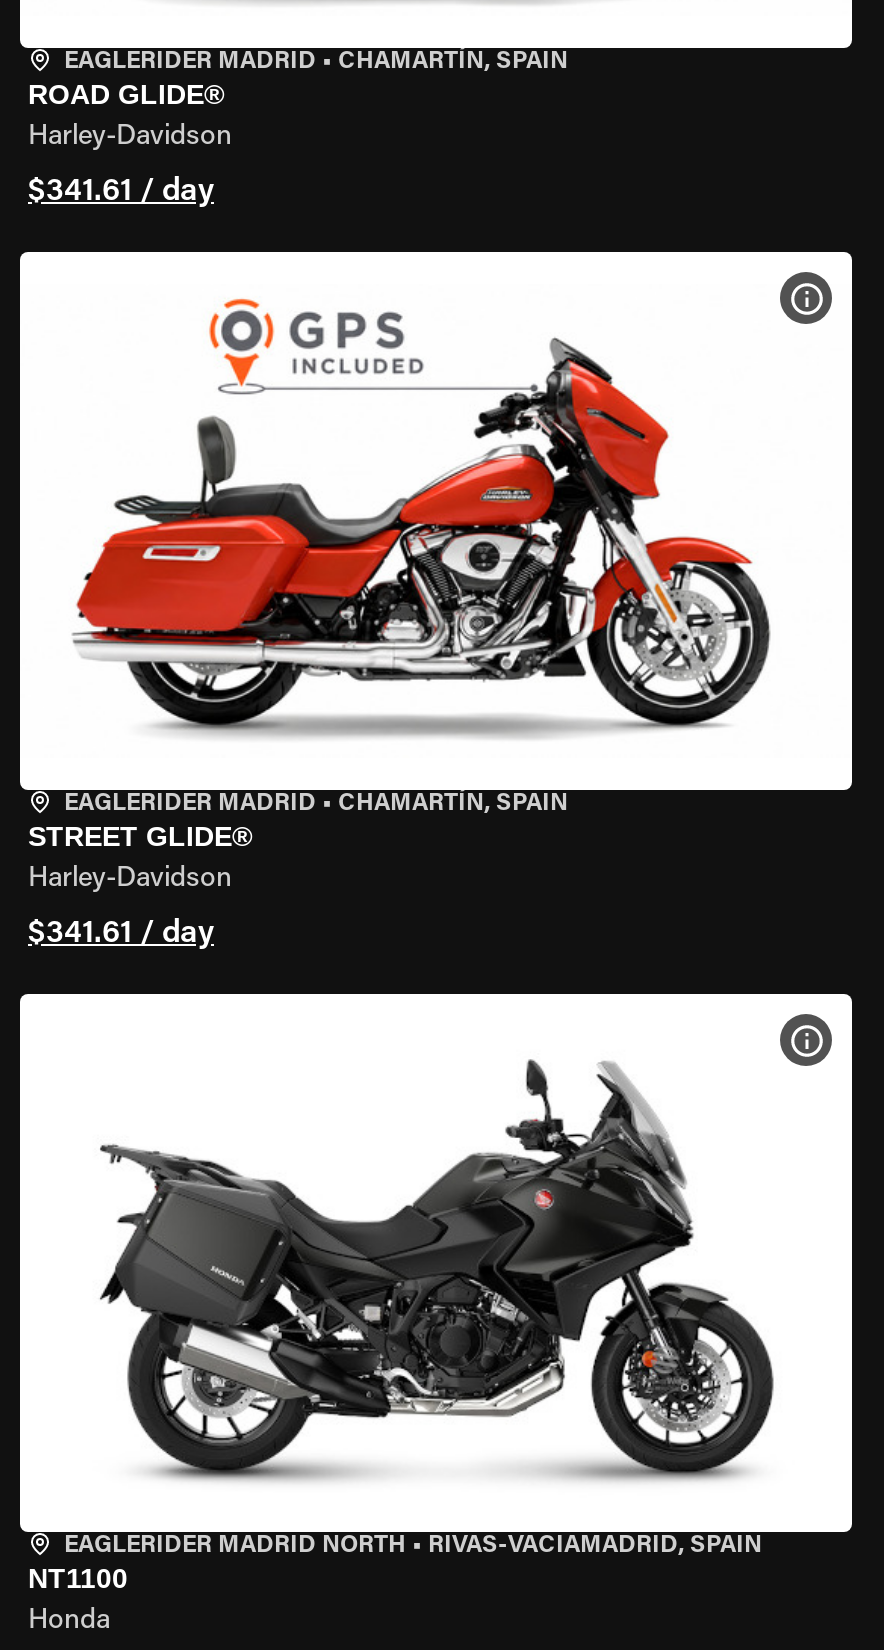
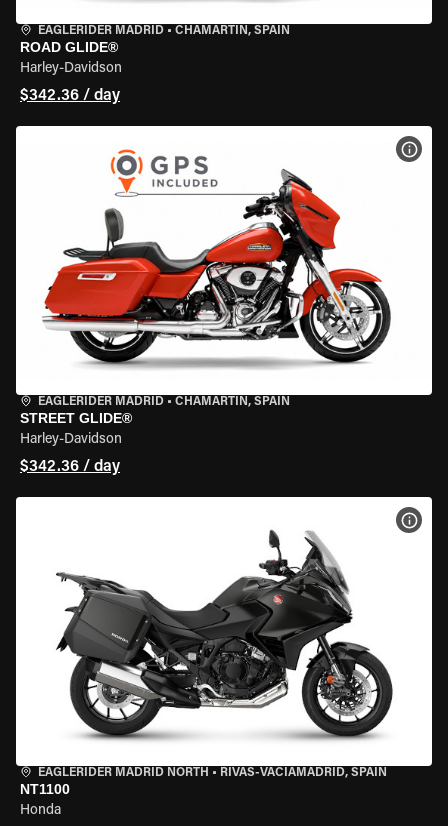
[28,176,214,208] $341.61 / day -> [20,88,120,104] $342.36 / day
[28,918,214,950] $341.61 / day -> [20,459,120,475] $342.36 / day

